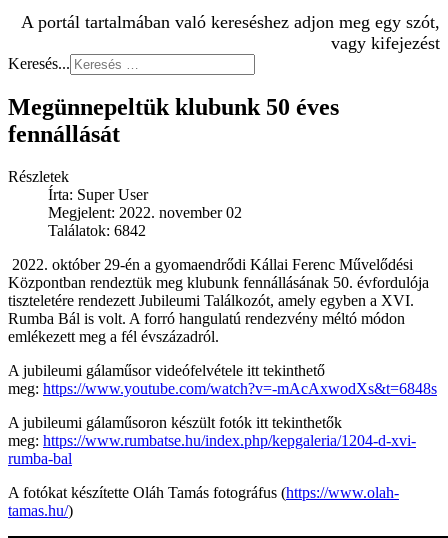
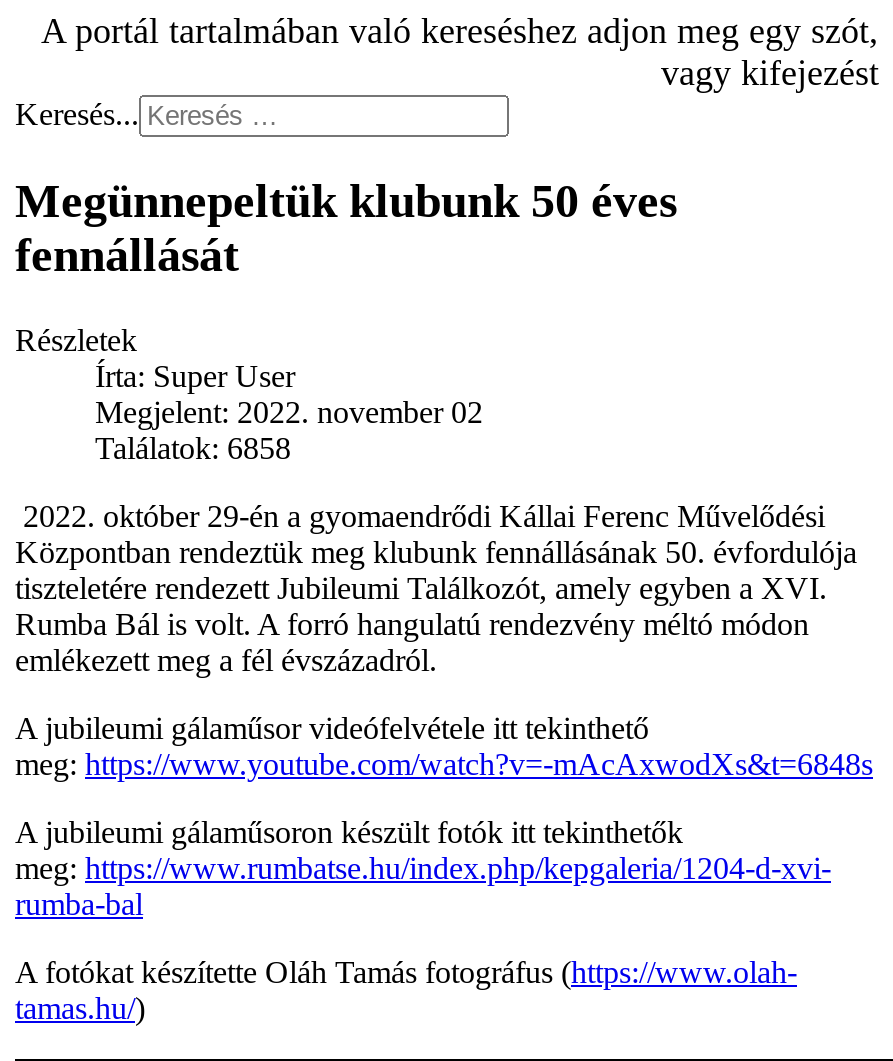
[48,222,146,239] Találatok: 6842 -> [95,432,291,466] Találatok: 6858

